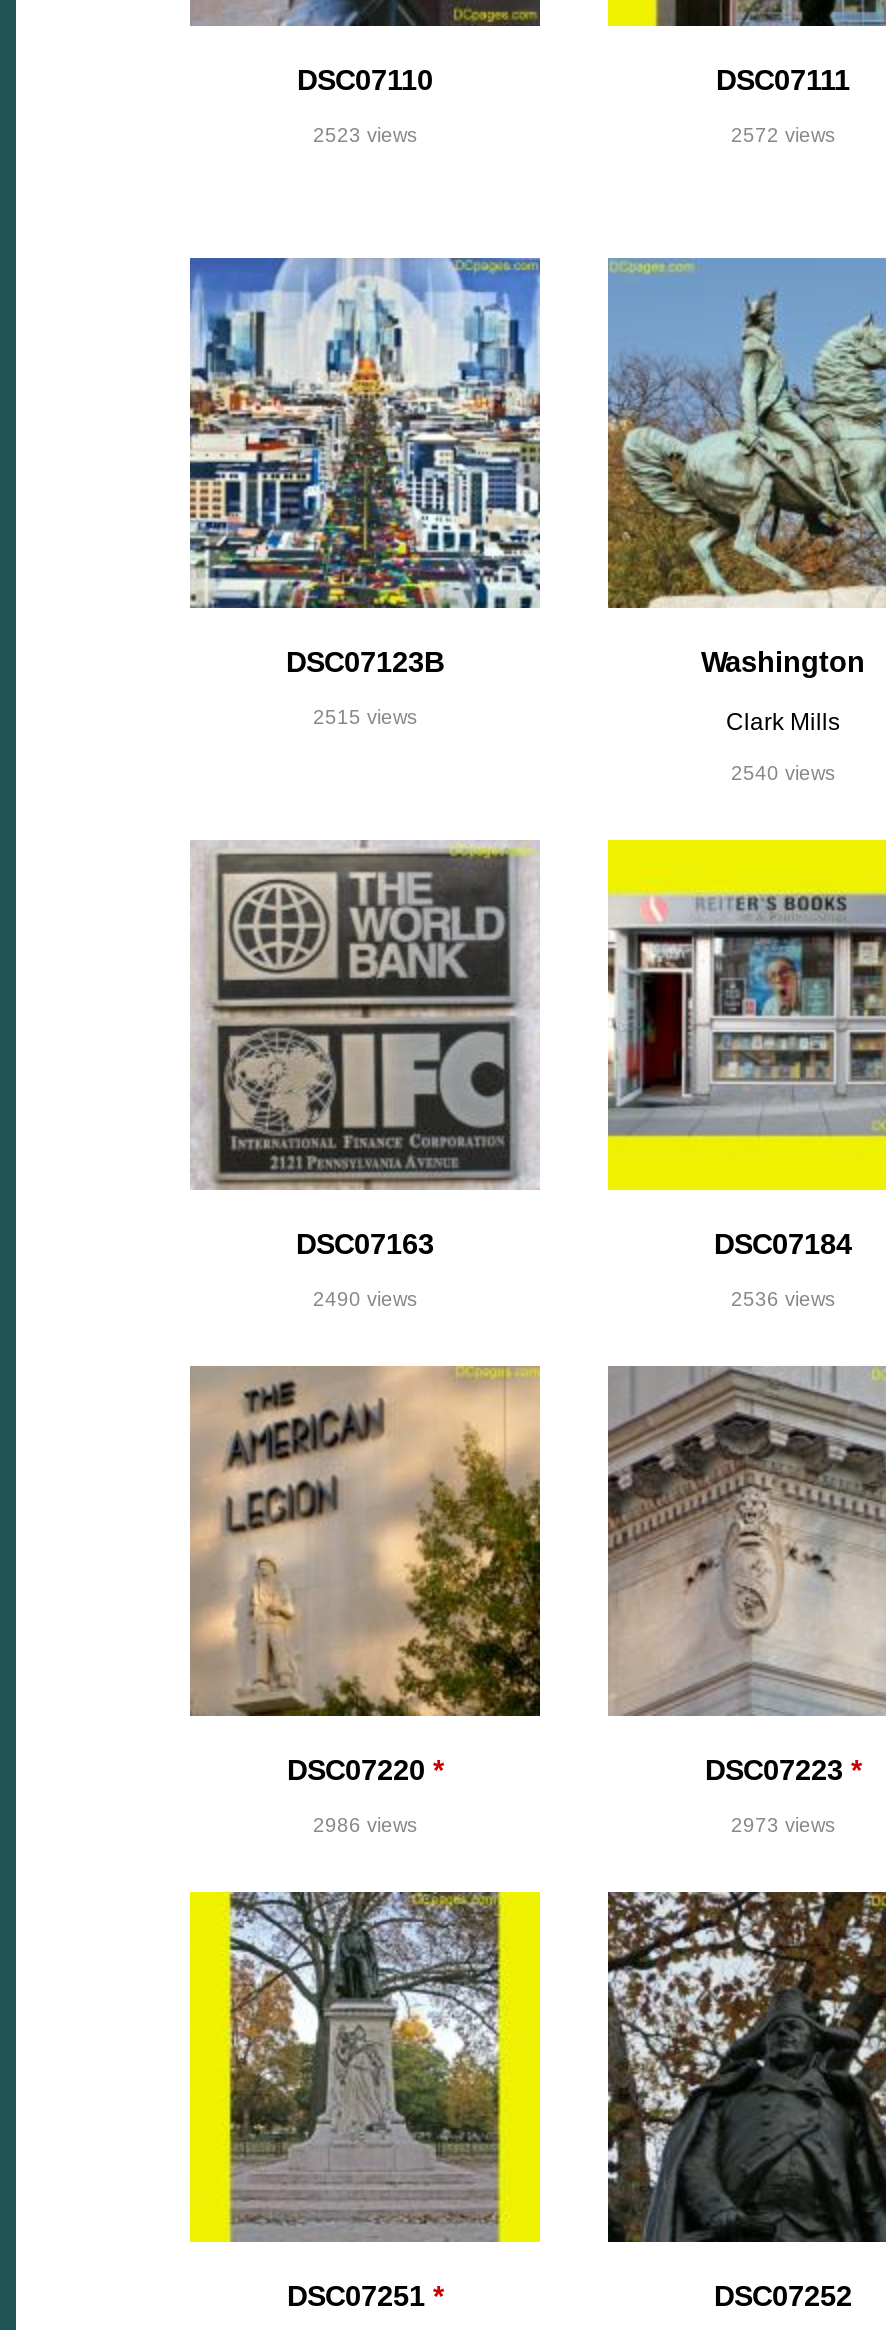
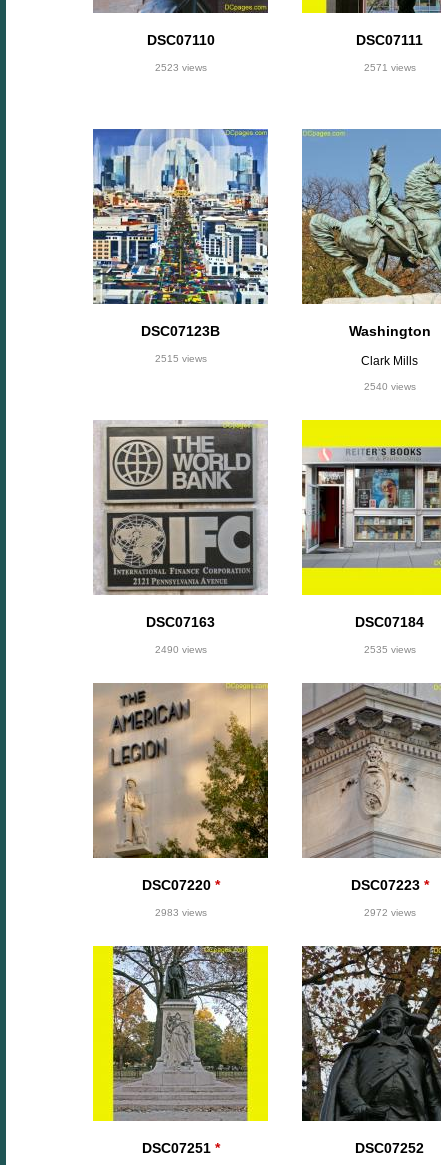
[731,125,835,147] 2572 views -> [363,62,415,73] 2571 views
[731,1289,835,1311] 2536 views -> [363,644,415,655] 2535 views
[313,1815,417,1837] 2986 views -> [154,907,206,918] 2983 views
[731,1815,835,1837] 2973 views -> [363,907,415,918] 2972 views

